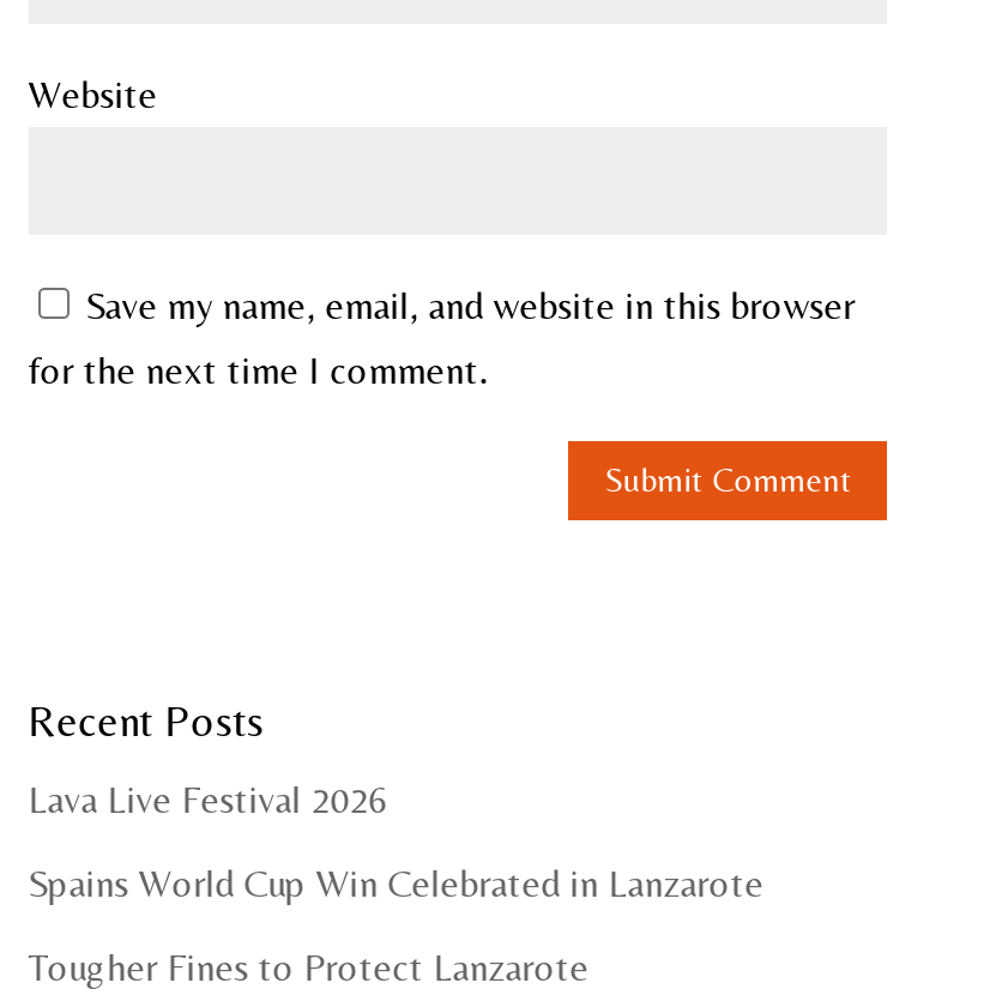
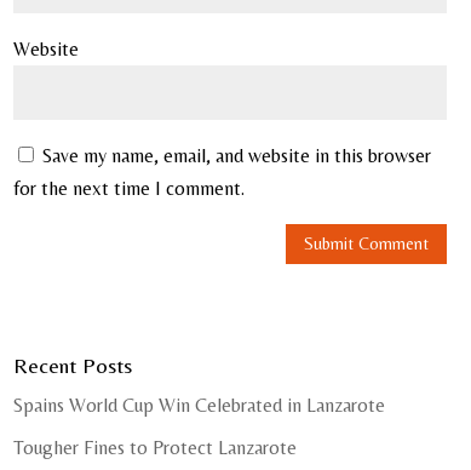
[28,778,388,823] Lava Live Festival 2026 -> none

